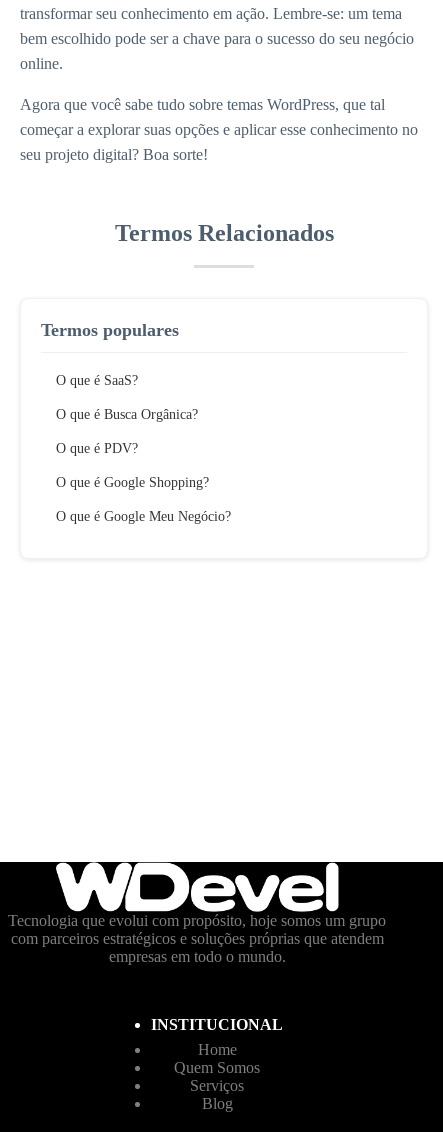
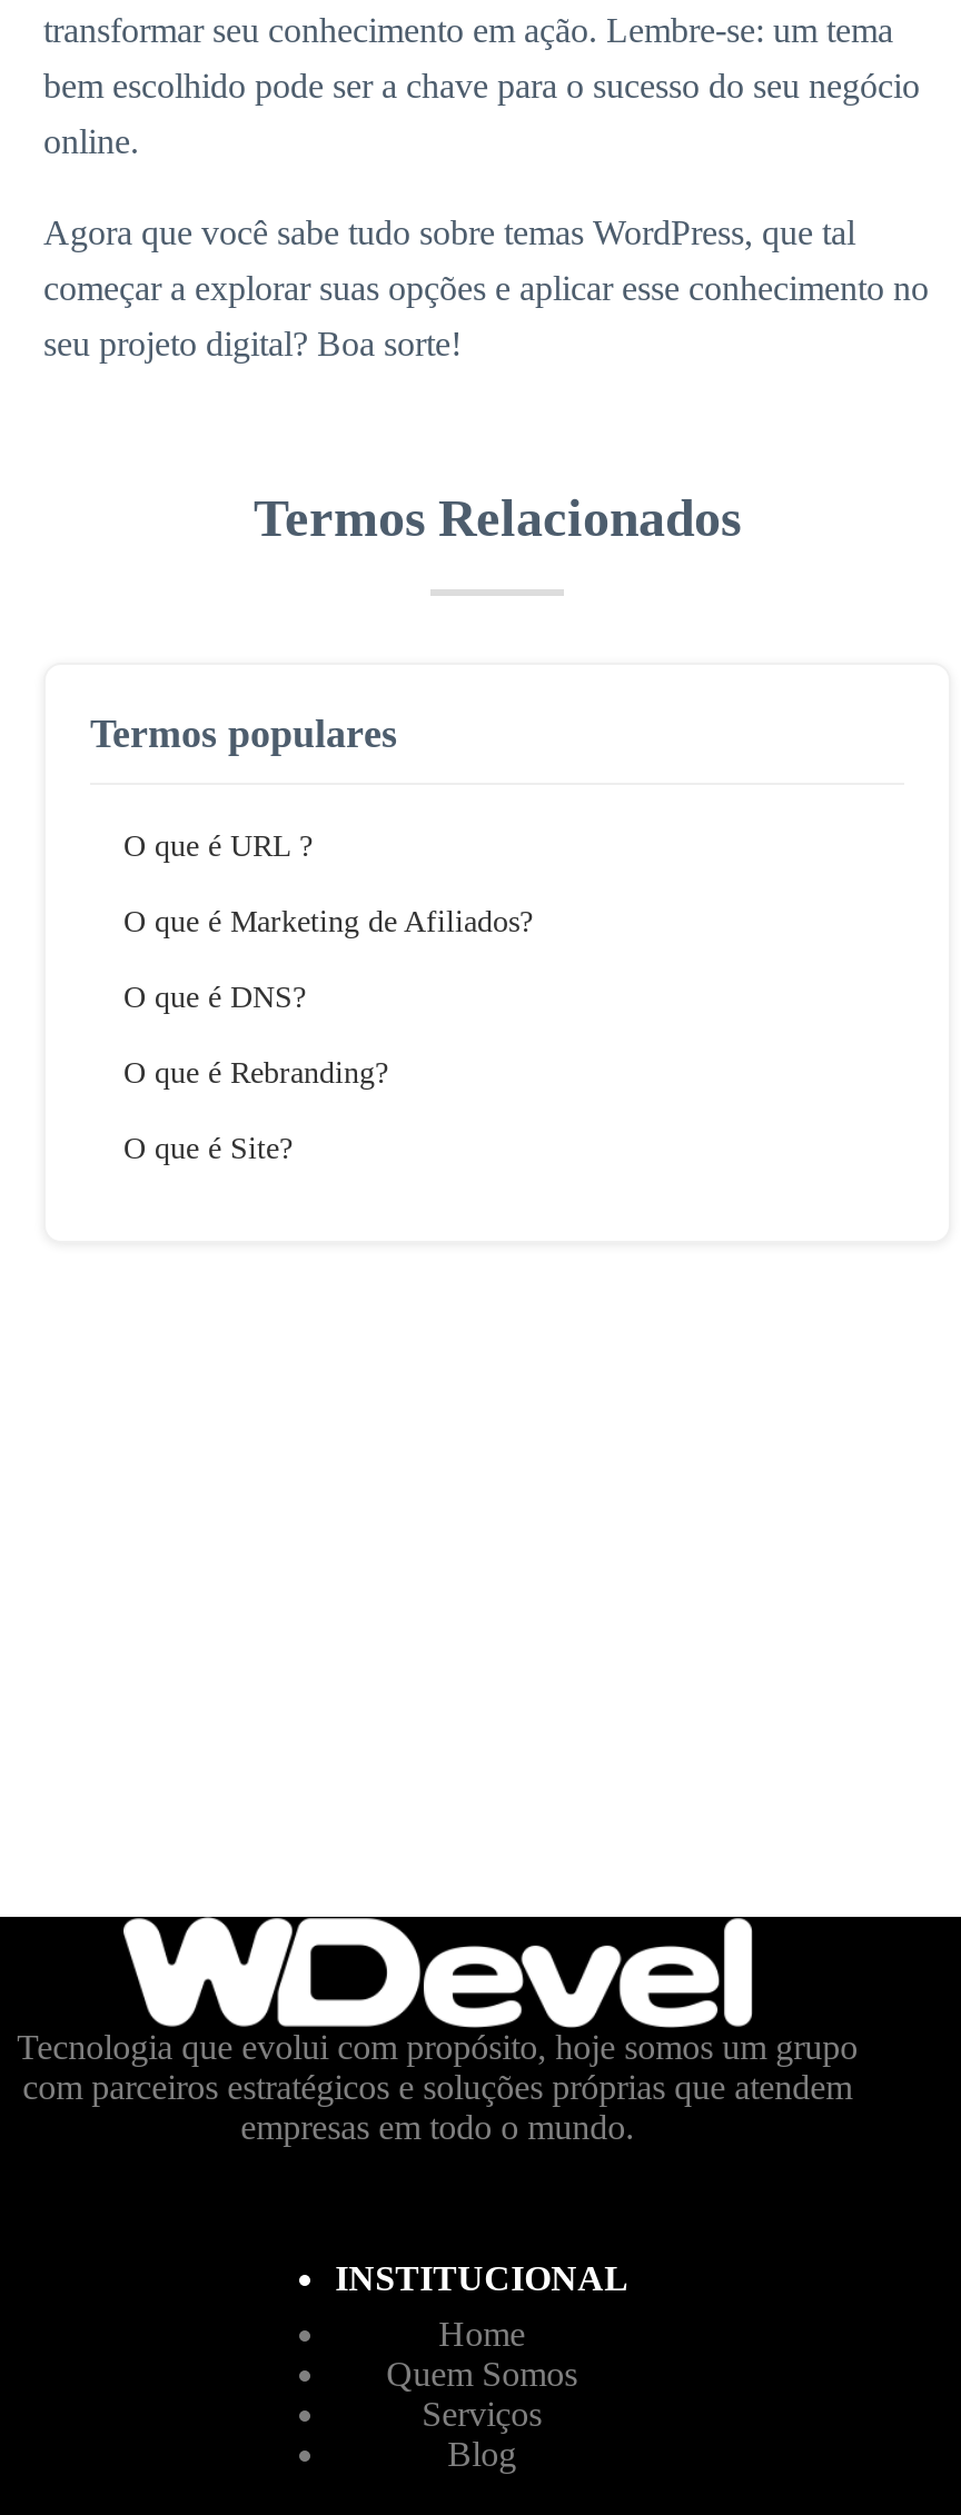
[56,373,138,388] O que é SaaS? -> [123,829,313,862] O que é URL ?
[56,407,198,422] O que é Busca Orgânica? -> [123,904,533,938] O que é Marketing de Afiliados?
[56,441,138,456] O que é PDV? -> [123,980,306,1013] O que é DNS?
[56,475,209,490] O que é Google Shopping? -> [123,1055,388,1089] O que é Rebranding?
[56,509,231,524] O que é Google Meu Negócio? -> [123,1131,293,1164] O que é Site?

